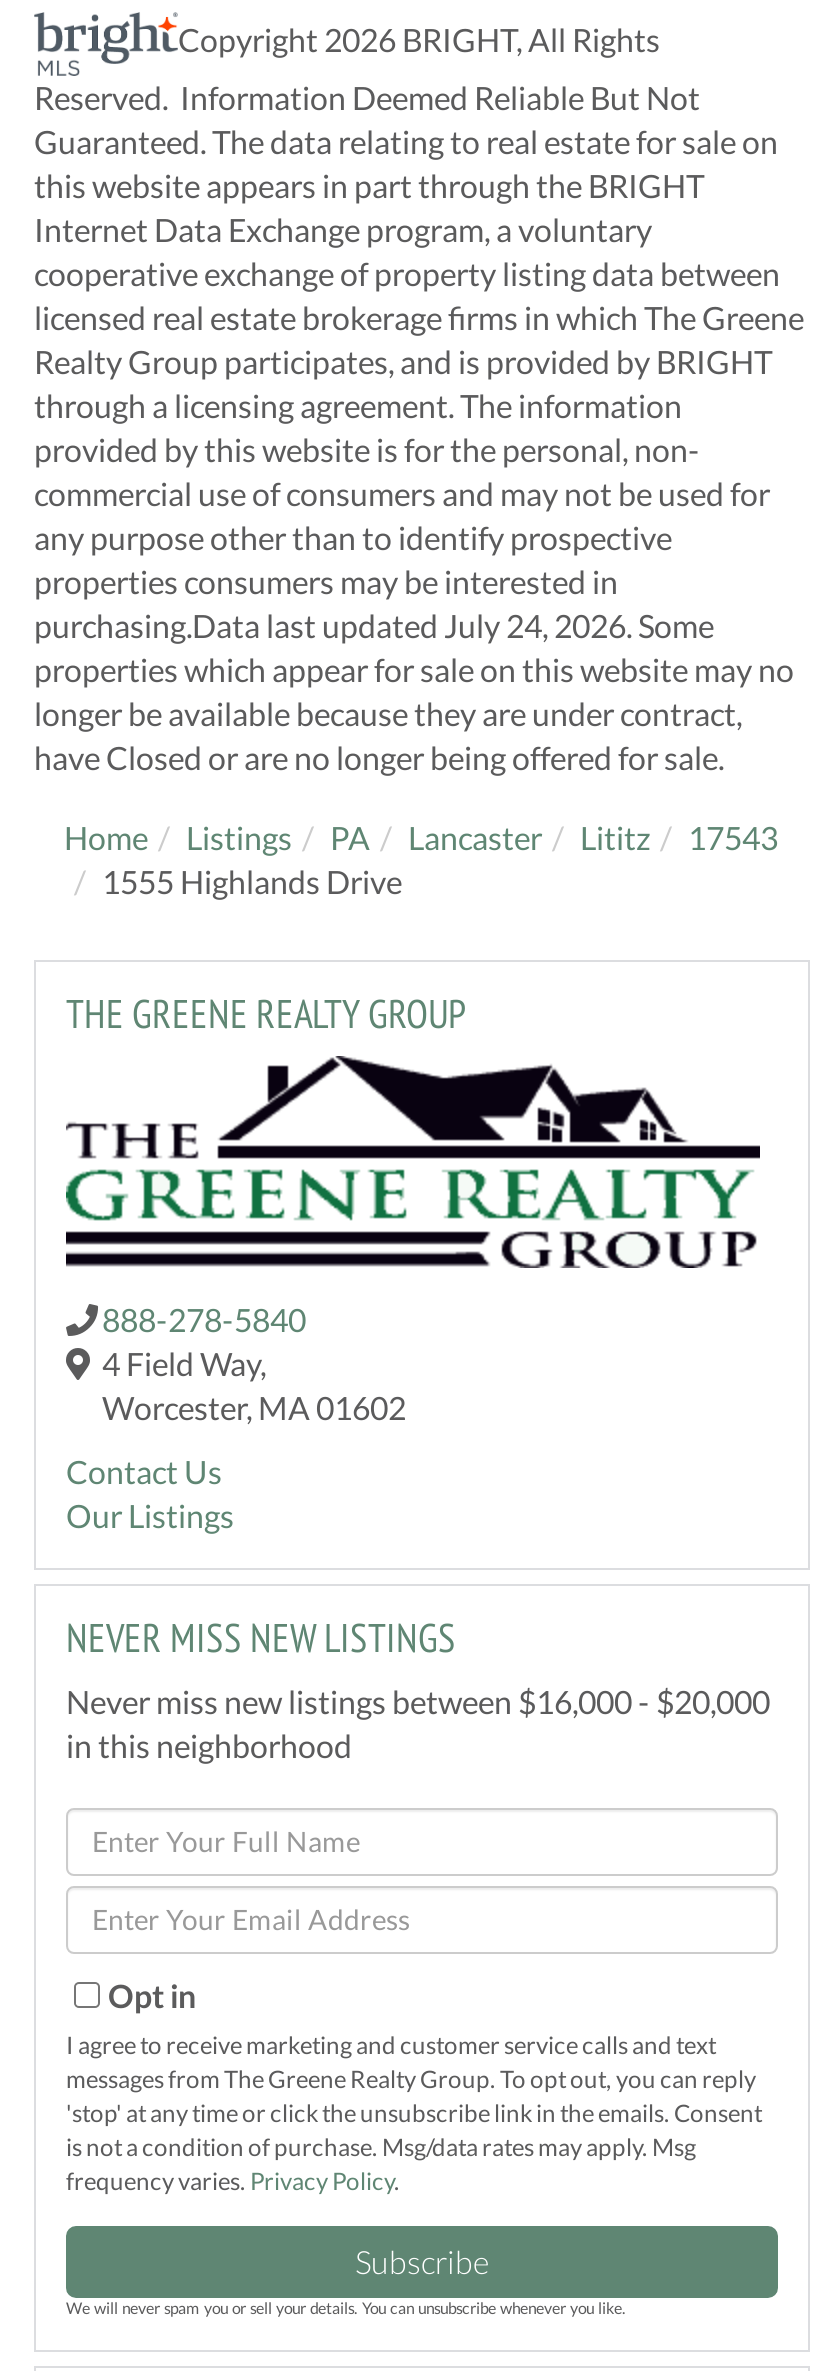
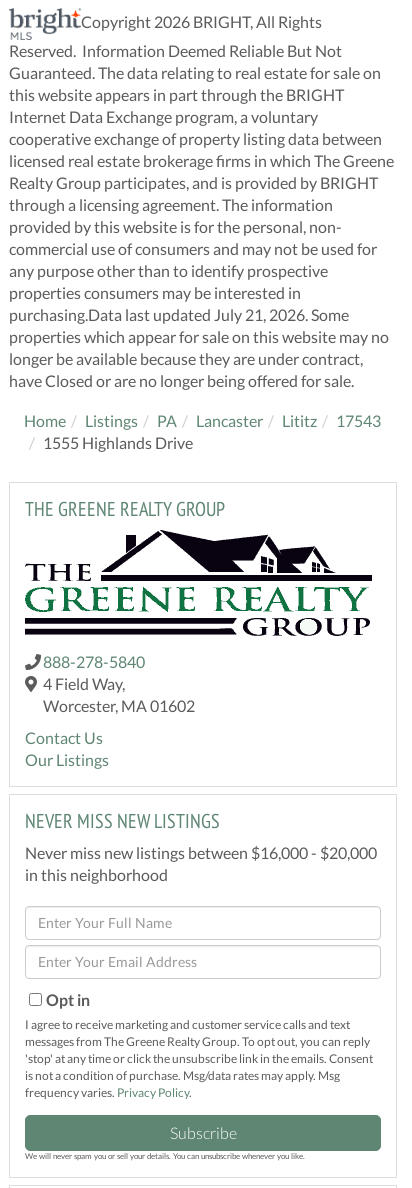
[34,606,714,644] purchasing.Data last updated July 24, 2026. Some -> [9,305,349,324] purchasing.Data last updated July 21, 2026. Some

